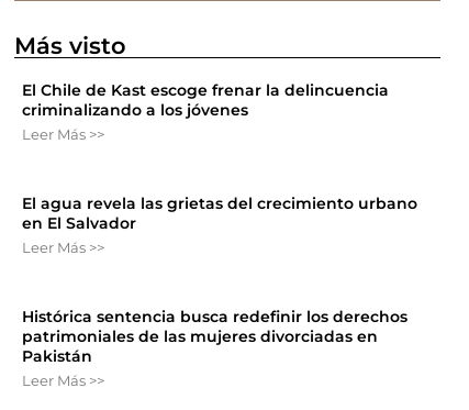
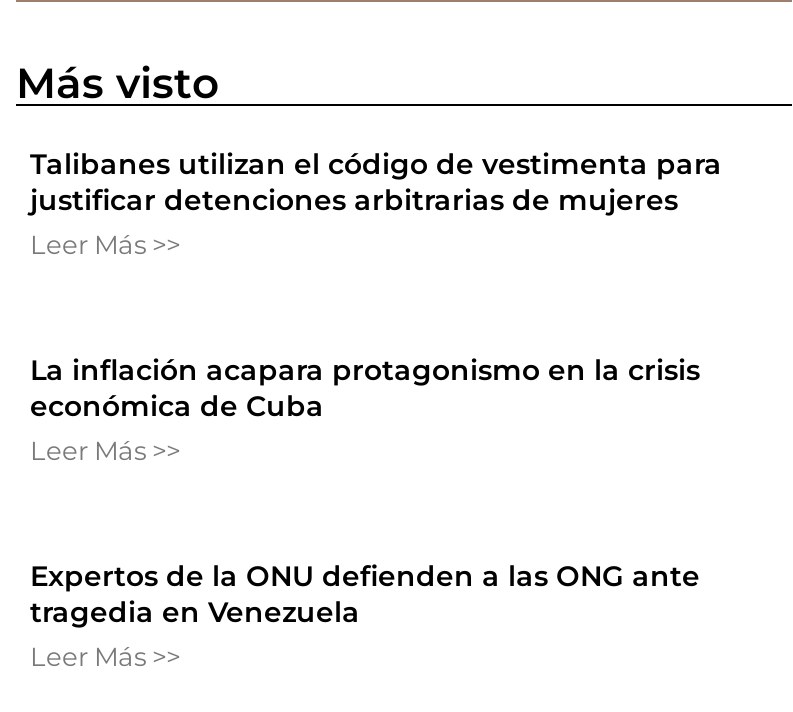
[22,80,389,119] El Chile de Kast escoge frenar la delincuencia | criminalizando a los jóvenes -> [30,145,722,217] Talibanes utilizan el código de vestimenta para | justificar detenciones arbitrarias de mujeres
[22,193,417,232] El agua revela las grietas del crecimiento urbano | en El Salvador -> [30,351,700,423] La inflación acapara protagonismo en la crisis | económica de Cuba
[22,306,407,365] Histórica sentencia busca redefinir los derechos | patrimoniales de las mujeres divorciadas en | Pakistán -> [30,557,700,629] Expertos de la ONU defienden a las ONG ante | tragedia en Venezuela

